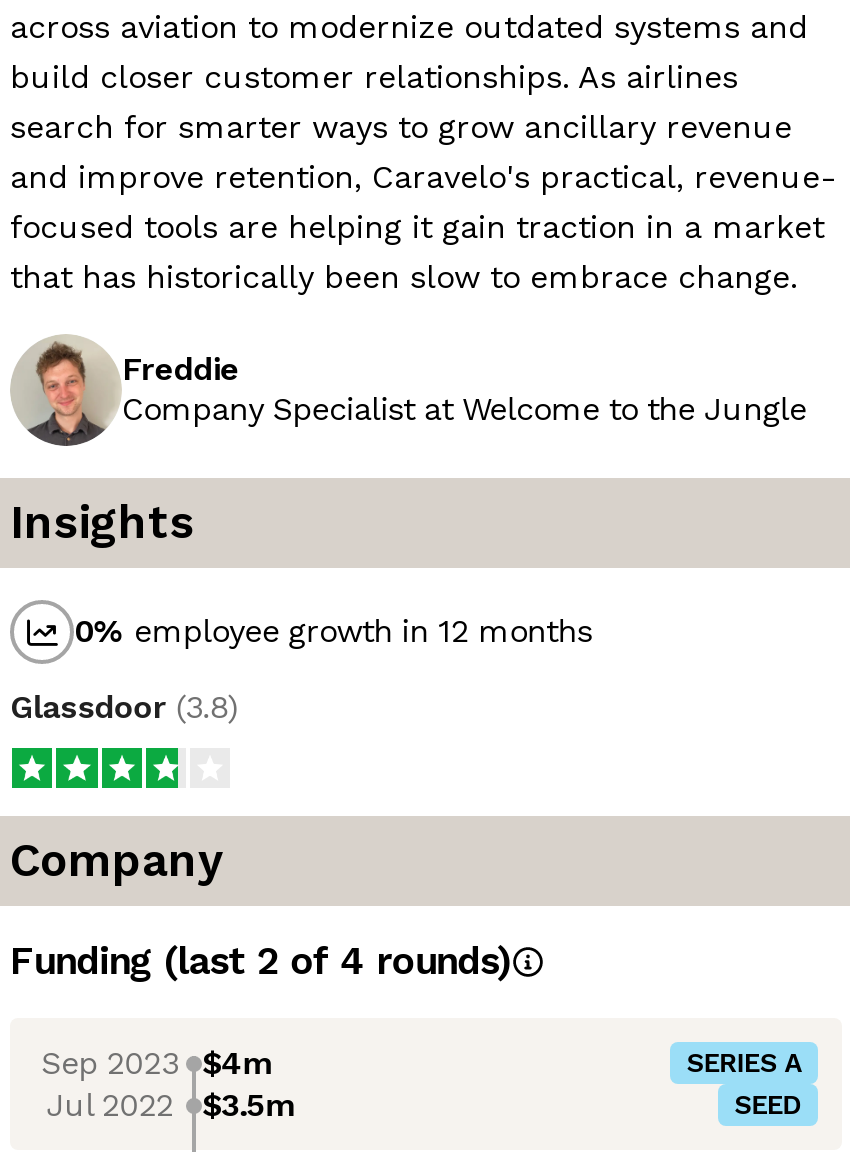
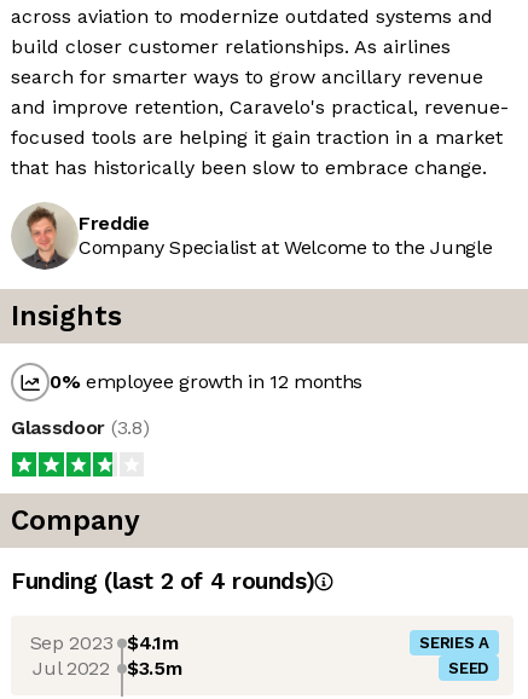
[42,1043,270,1081] Sep 2023 $4m -> [30,631,178,654] Sep 2023 $4.1m

